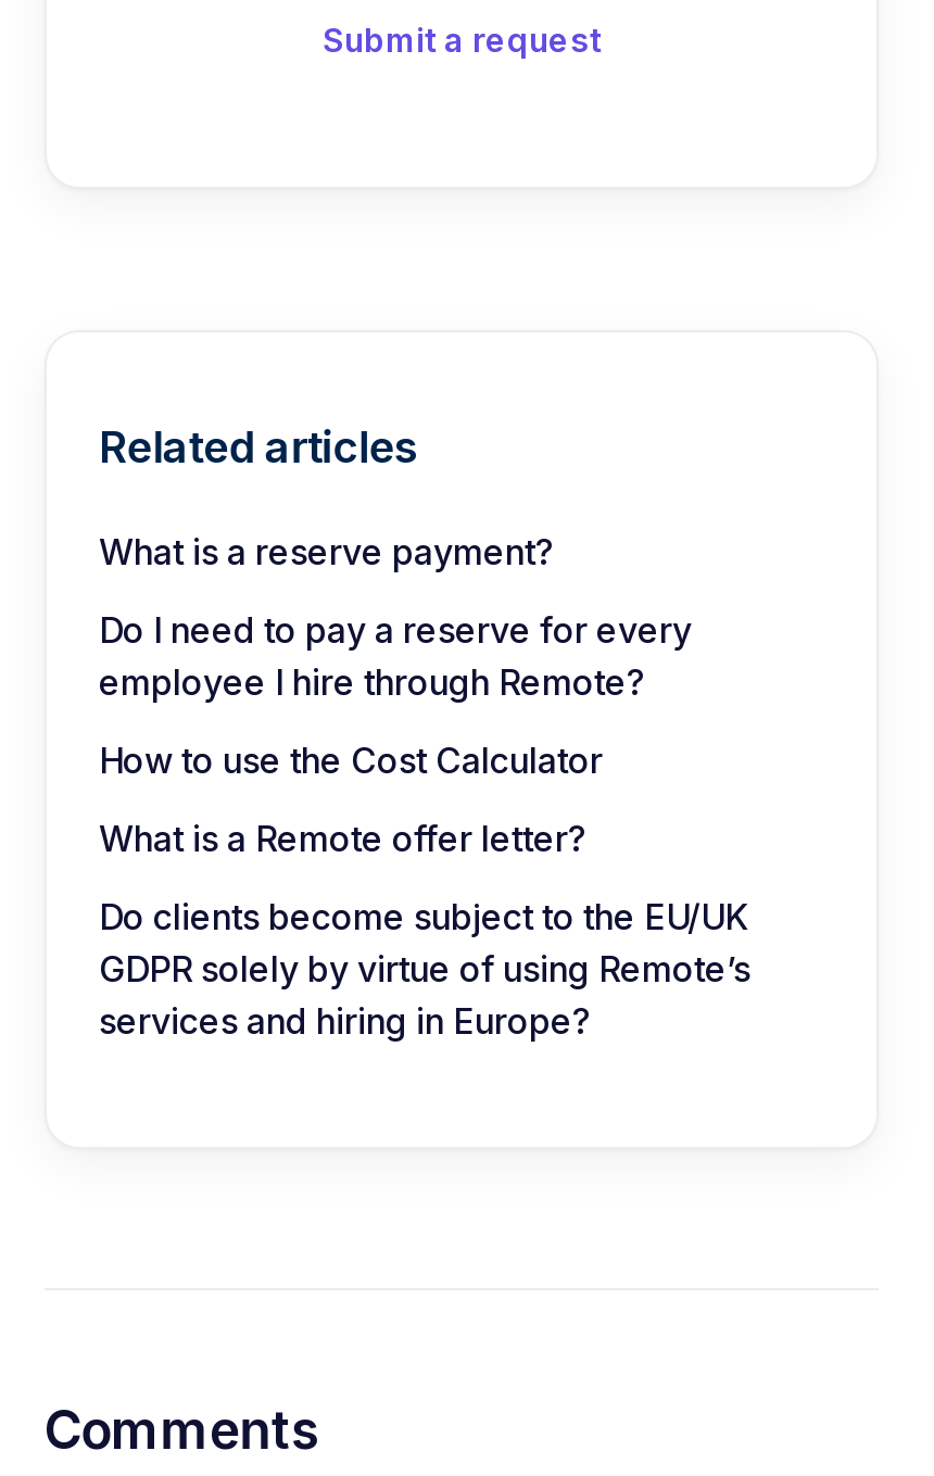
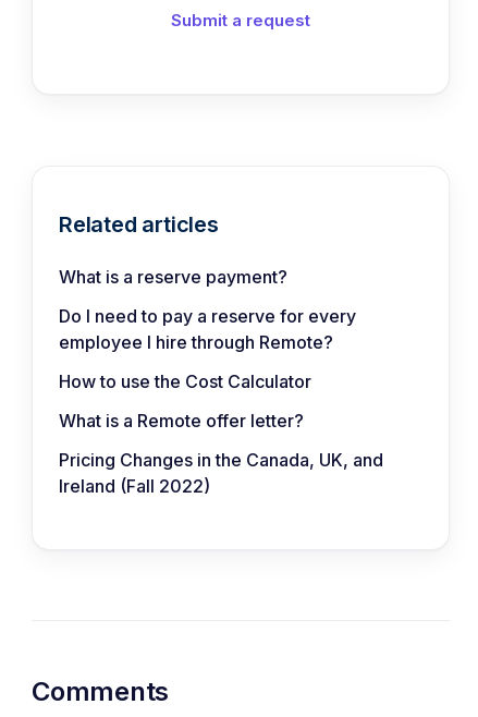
[99,895,750,1043] Do clients become subject to the EU/UK | GDPR solely by virtue of using Remote’s | services and hiring in Europe? -> [59,449,383,497] Pricing Changes in the Canada, UK, and | Ireland (Fall 2022)

